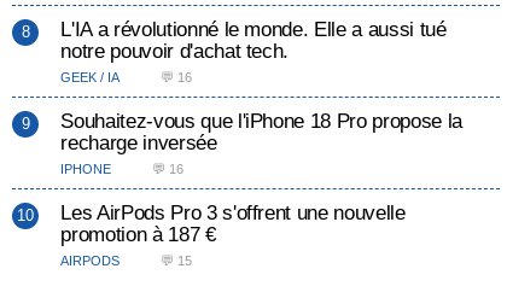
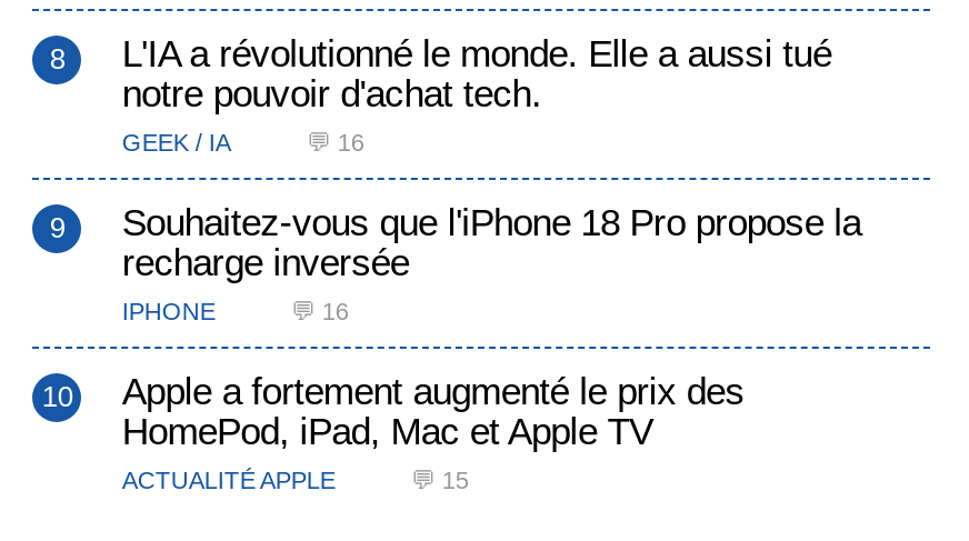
[61,201,405,268] Les AirPods Pro 3 s'offrent une nouvelle | promotion à 187 € | AIRPODS -> [122,370,744,494] Apple a fortement augmenté le prix des | HomePod, iPad, Mac et Apple TV | ACTUALITÉ APPLE

